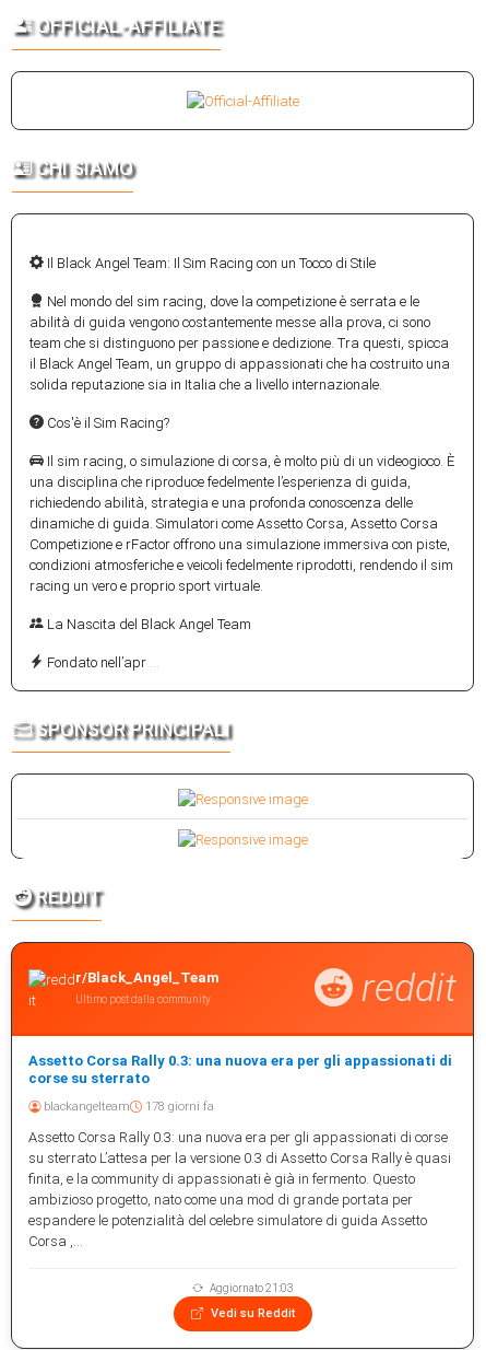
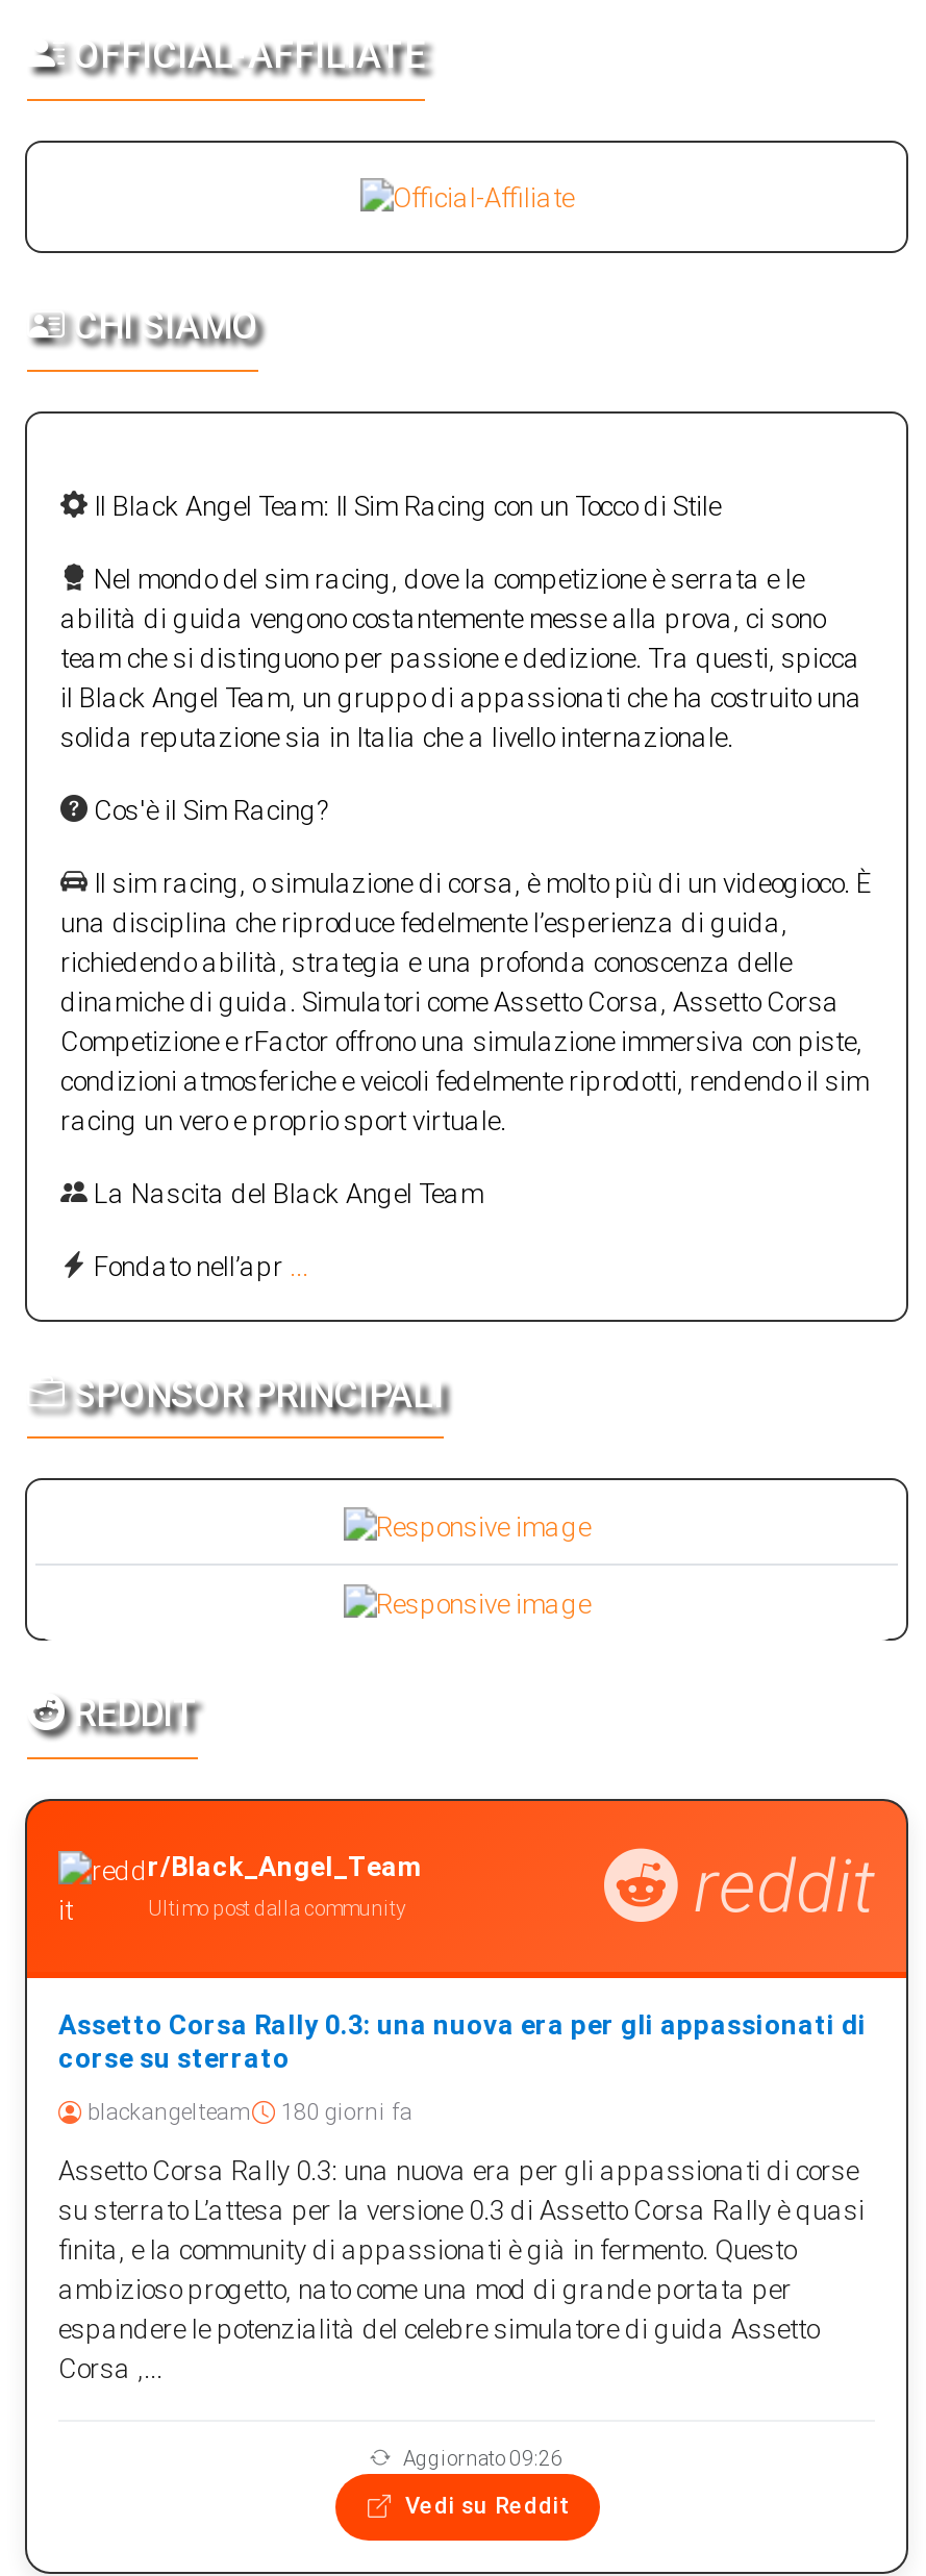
[40,1100,214,1114] blackangelteam 178 giorni fa -> [81,2099,412,2126] blackangelteam 180 giorni fa
[207,1282,293,1294] Aggiornato 21:03 -> [399,2447,564,2470] Aggiornato 09:26

